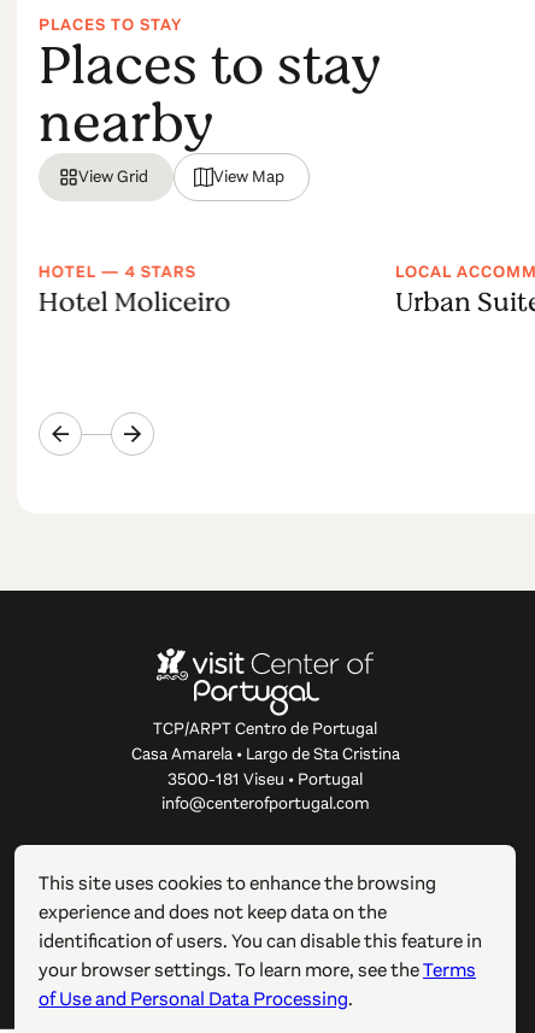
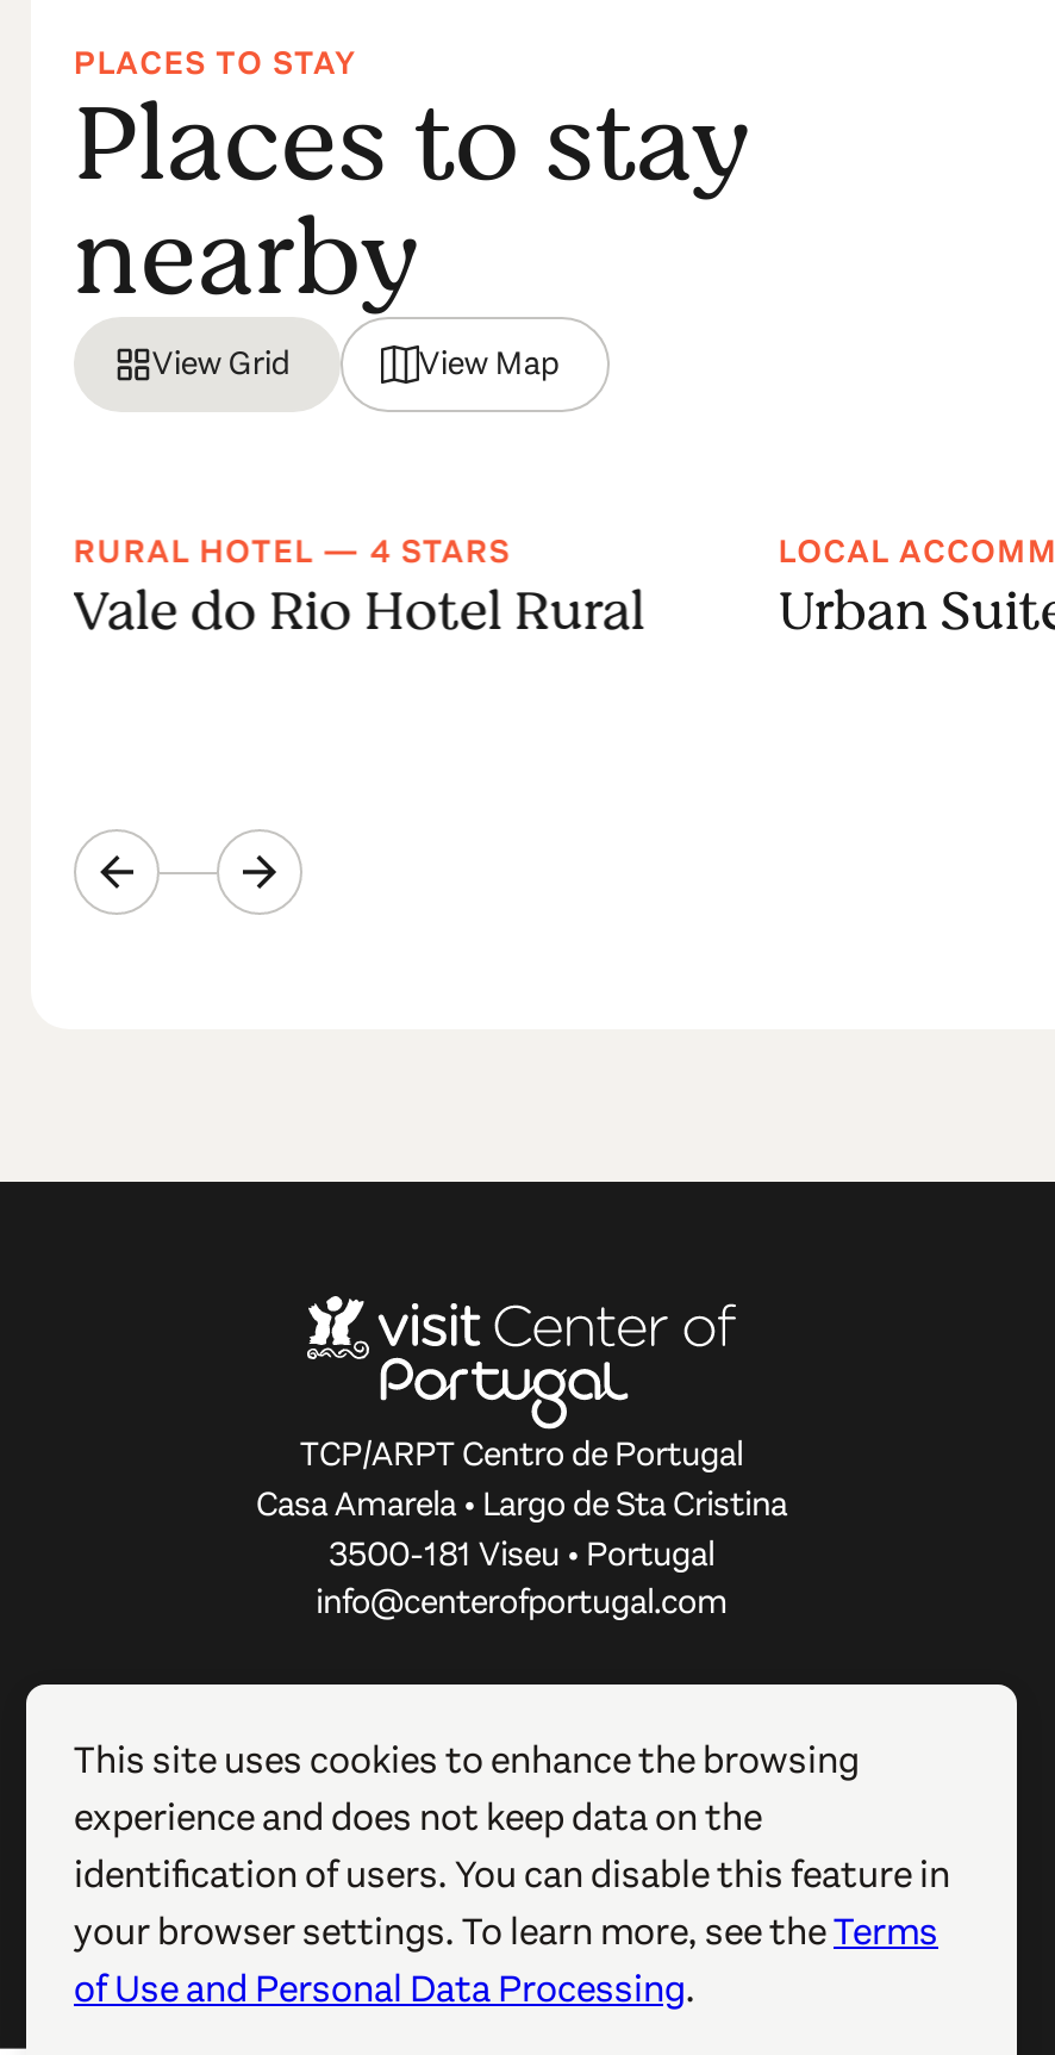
[38,260,231,322] HOTEL — 4 STARS | Hotel Moliceiro -> [73,529,645,650] RURAL HOTEL — 4 STARS | Vale do Rio Hotel Rural

